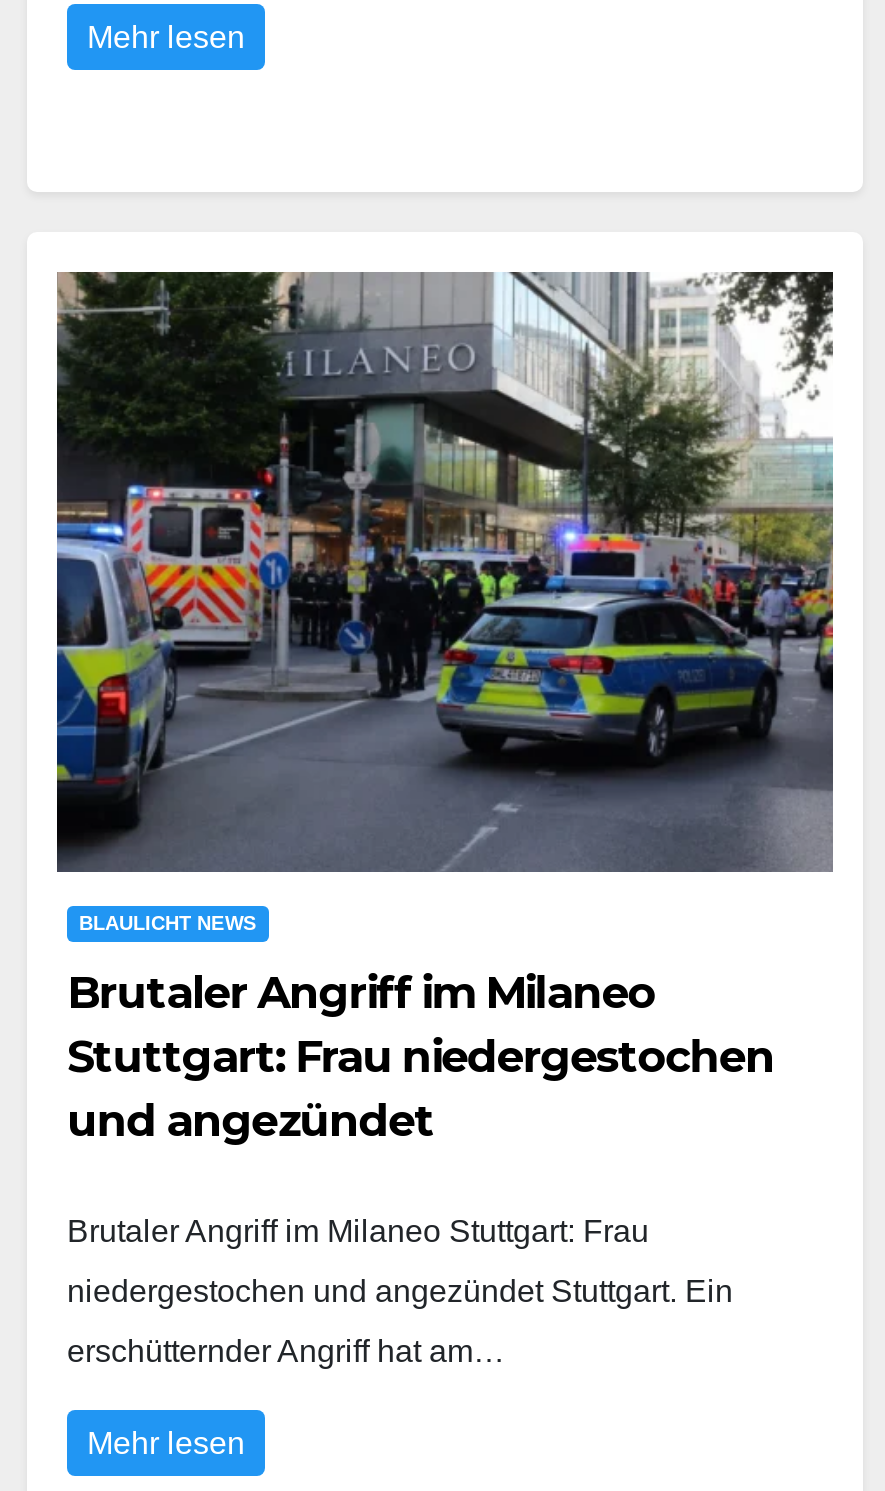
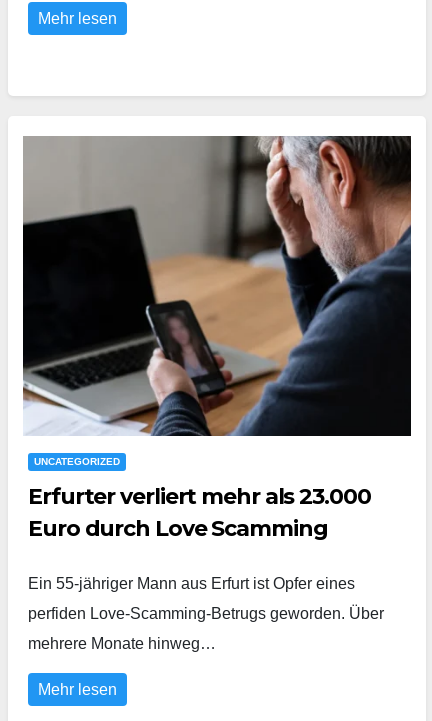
[55,272,835,934] [image] | BLAULICHT NEWS -> [22,135,412,467] [image] | UNCATEGORIZED
[67,966,775,1148] Brutaler Angriff im Milaneo | Stuttgart: Frau niedergestochen | und angezündet -> [28,483,371,542] Erfurter verliert mehr als 23.000 | Euro durch Love Scamming
[67,1214,649,1248] Brutaler Angriff im Milaneo Stuttgart: Frau -> [28,575,355,592] Ein 55-jähriger Mann aus Erfurt ist Opfer eines
[67,1274,733,1308] niedergestochen und angezündet Stuttgart. Ein -> [28,605,384,622] perfiden Love-Scamming-Betrugs geworden. Über
[67,1334,505,1368] erschütternder Angriff hat am… -> [28,635,216,652] mehrere Monate hinweg…

